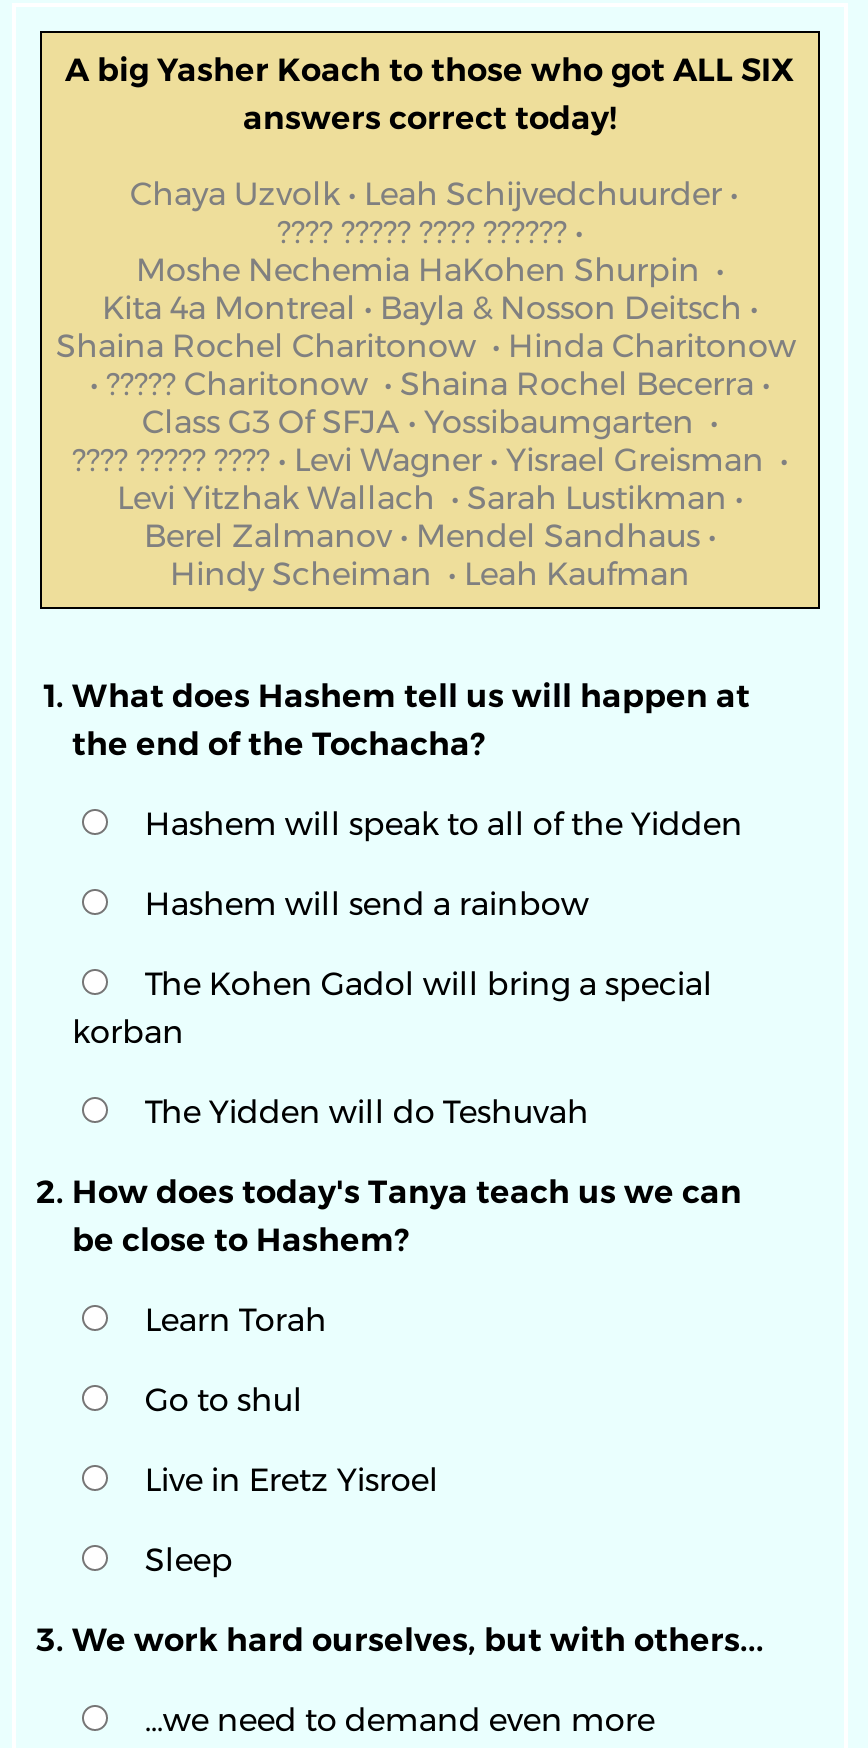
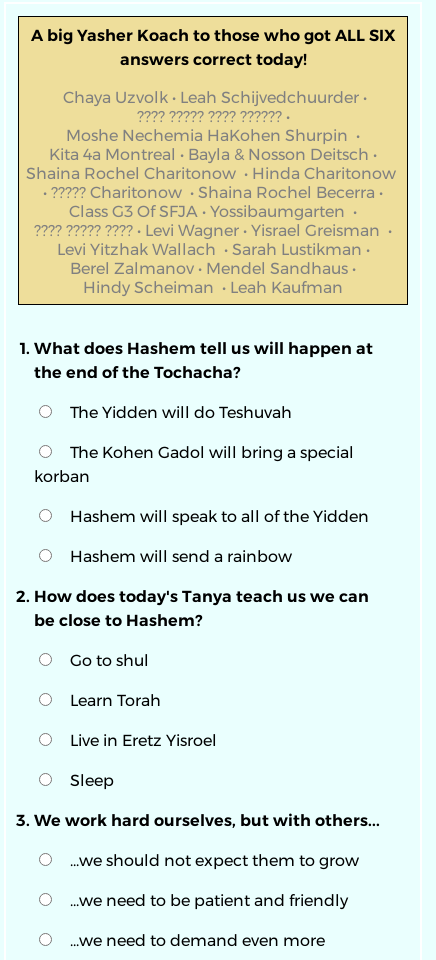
moved [145,805,743,923] -> [70,507,369,566]: Hashem will speak to all of the Yidden | Hashem will send a rainbow
moved [72,965,713,1051] -> [34,443,354,486]: The Kohen Gadol will bring a special | korban
moved [145,1093,589,1131] -> [70,403,292,422]: The Yidden will do Teshuvah
moved [145,1301,327,1339] -> [70,691,161,710]: Learn Torah
moved [145,1381,303,1419] -> [70,651,149,670]: Go to shul
none -> [70,851,359,910] ...we should not expect them to grow | ...we need to be patient and friendly

